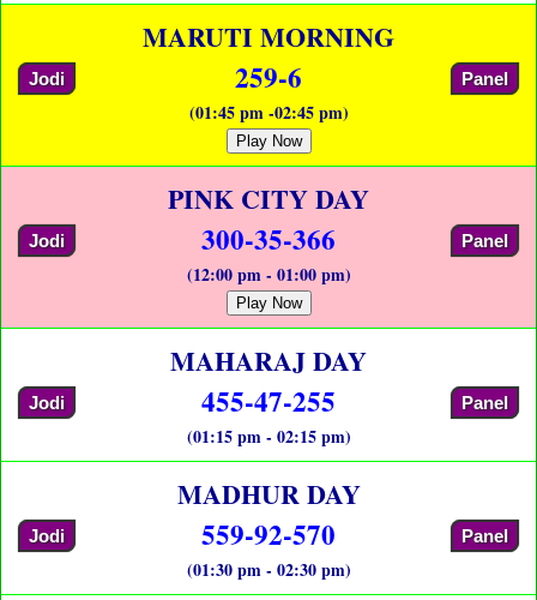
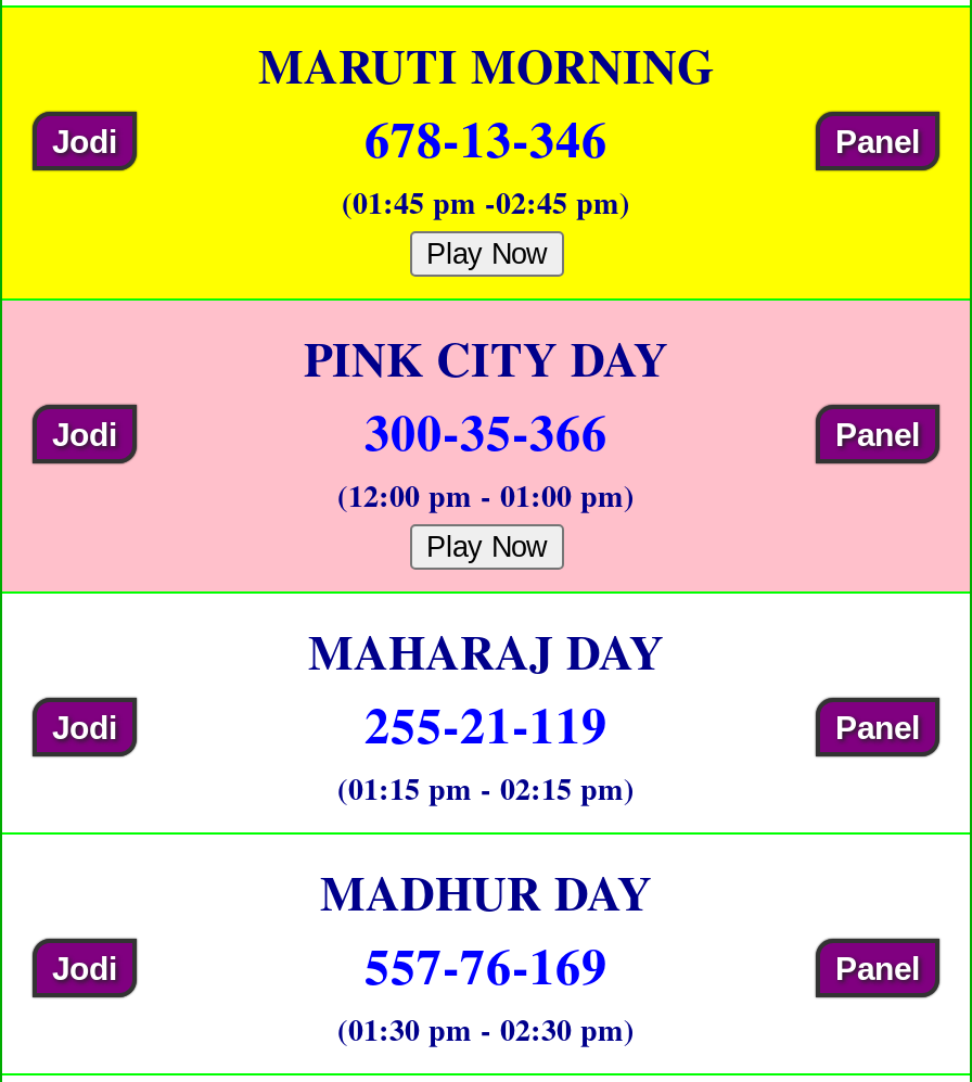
[235,56,302,97] 259-6 -> [364,100,607,174] 678-13-346
[201,380,336,421] 455-47-255 -> [364,687,607,760] 255-21-119
[201,513,336,554] 559-92-570 -> [364,927,607,1001] 557-76-169

